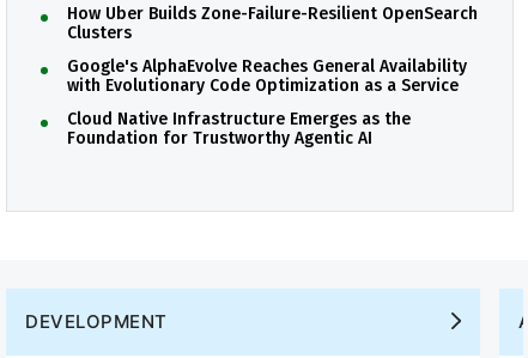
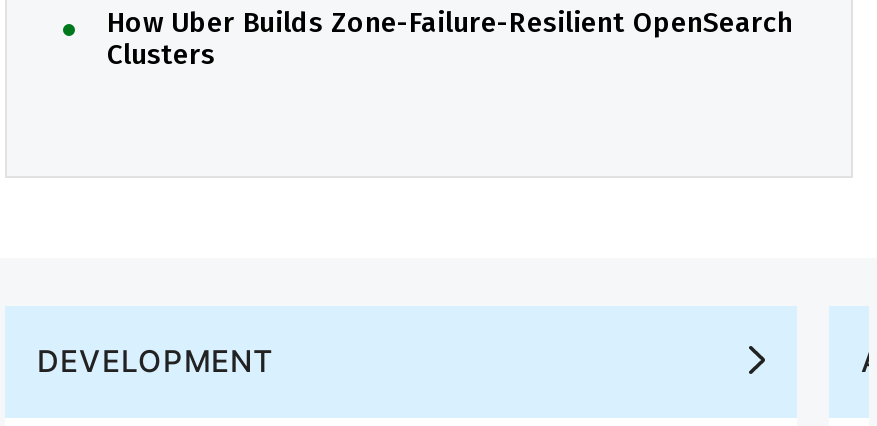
[67,56,467,148] Google's AlphaEvolve Reaches General Availability | with Evolutionary Code Optimization as a Service | Cloud Native Infrastructure Emerges as the | Foundation for Trustworthy Agentic AI -> none

